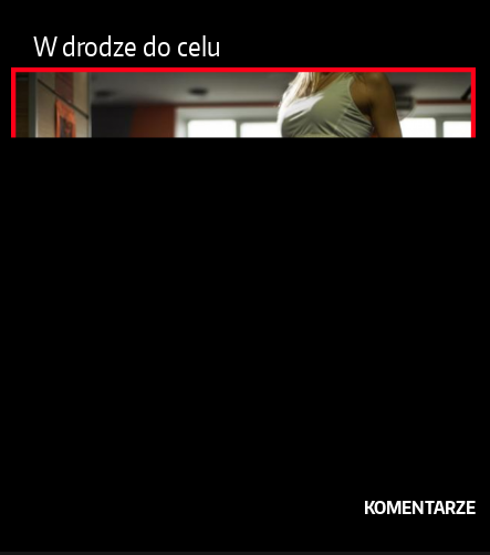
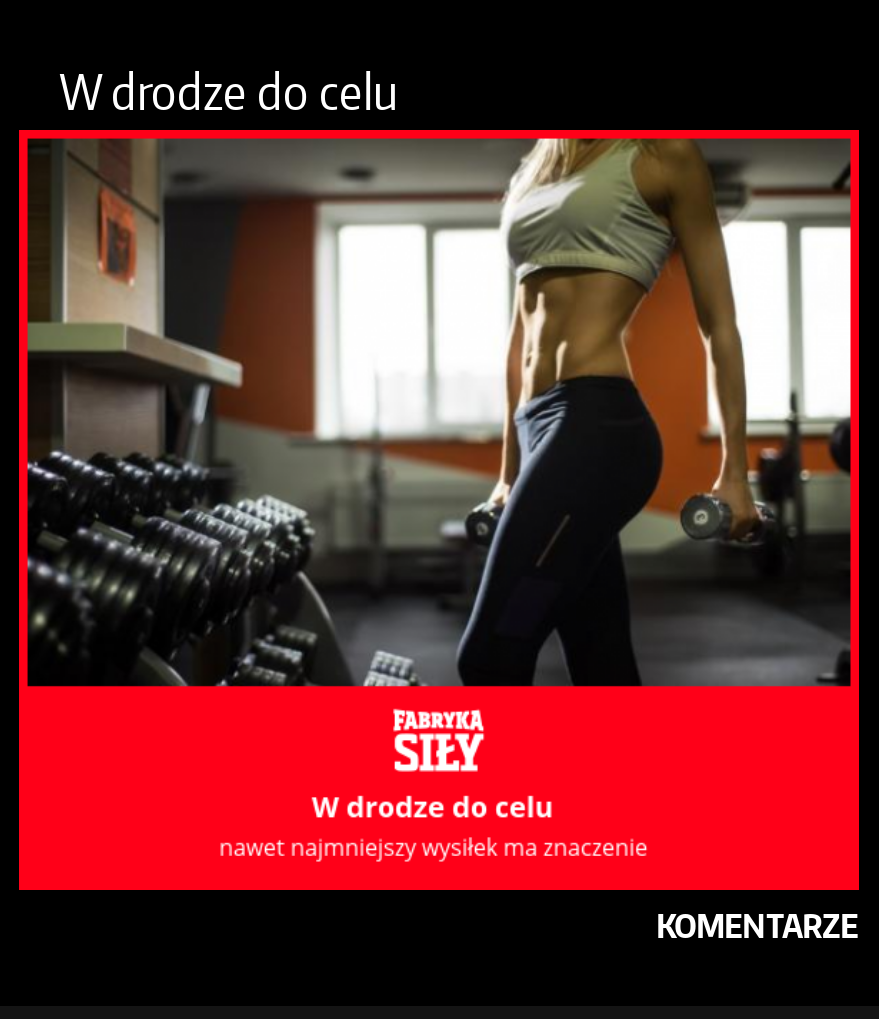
none -> [17,256,861,892] [image]

